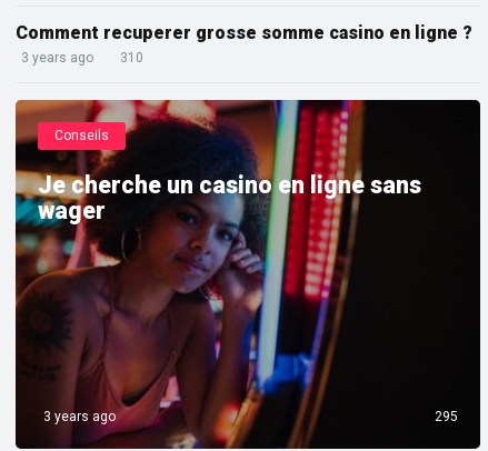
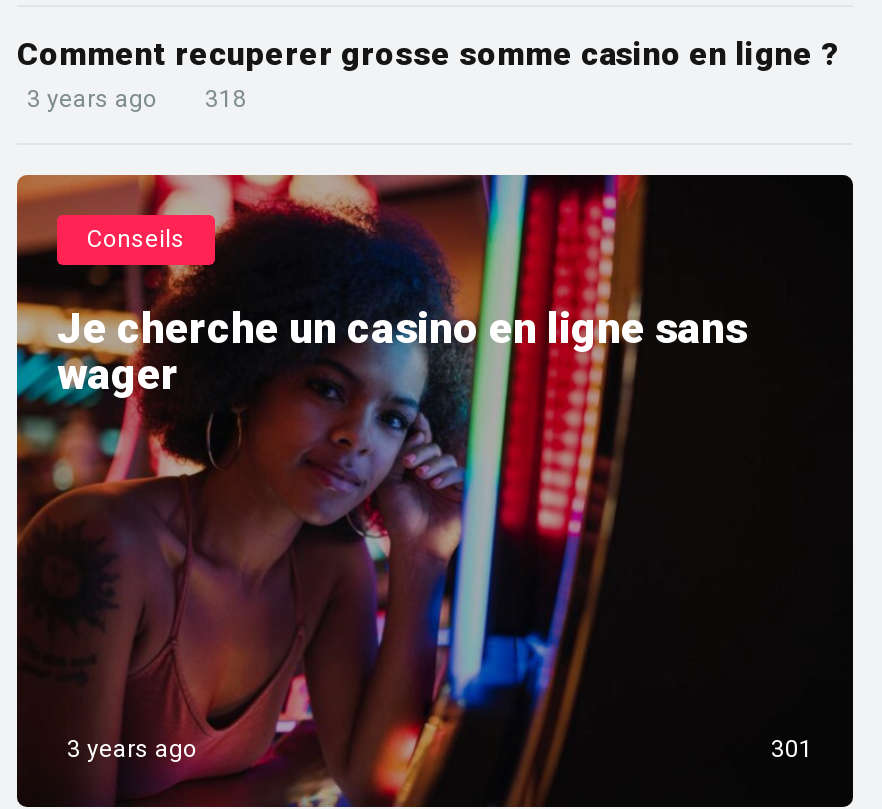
[21,50,143,65] 3 years ago 310 -> [27,86,247,114] 3 years ago 318
[435,409,458,424] 295 -> [771,734,813,762] 301

